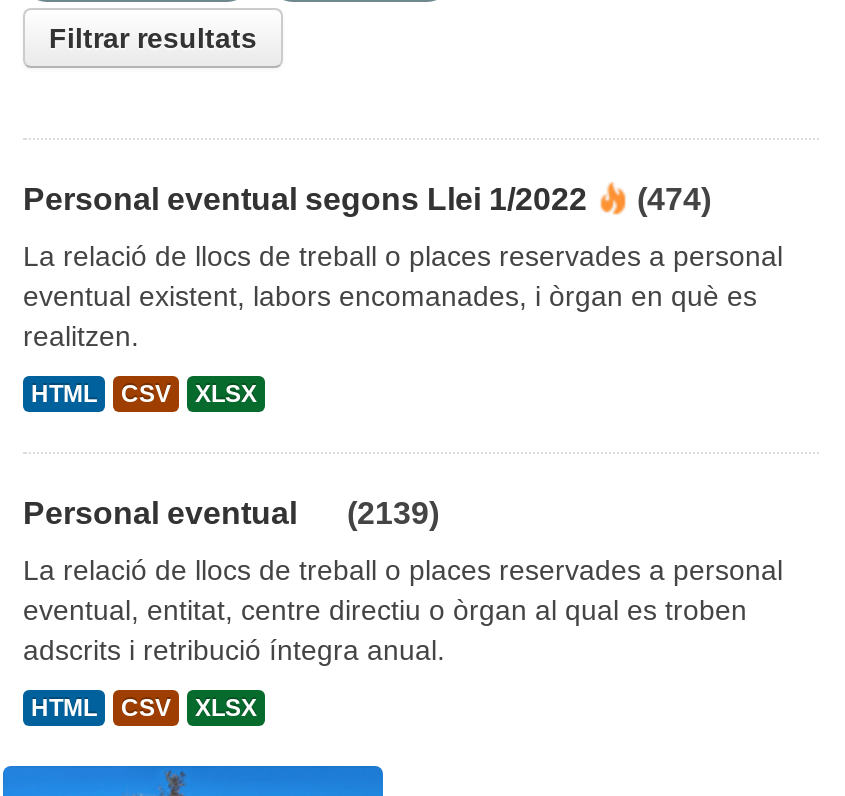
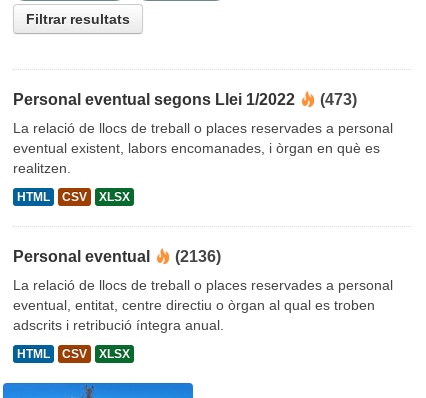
[23,182,711,216] Personal eventual segons Llei 1/2022 (474) -> [13,91,357,108] Personal eventual segons Llei 1/2022 (473)
[23,496,439,530] Personal eventual (2139) -> [13,248,221,265] Personal eventual (2136)

